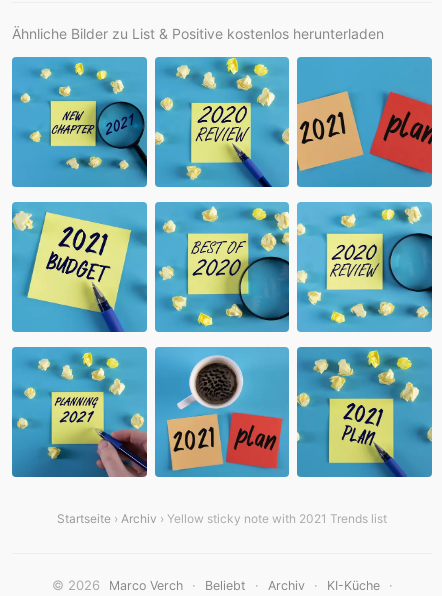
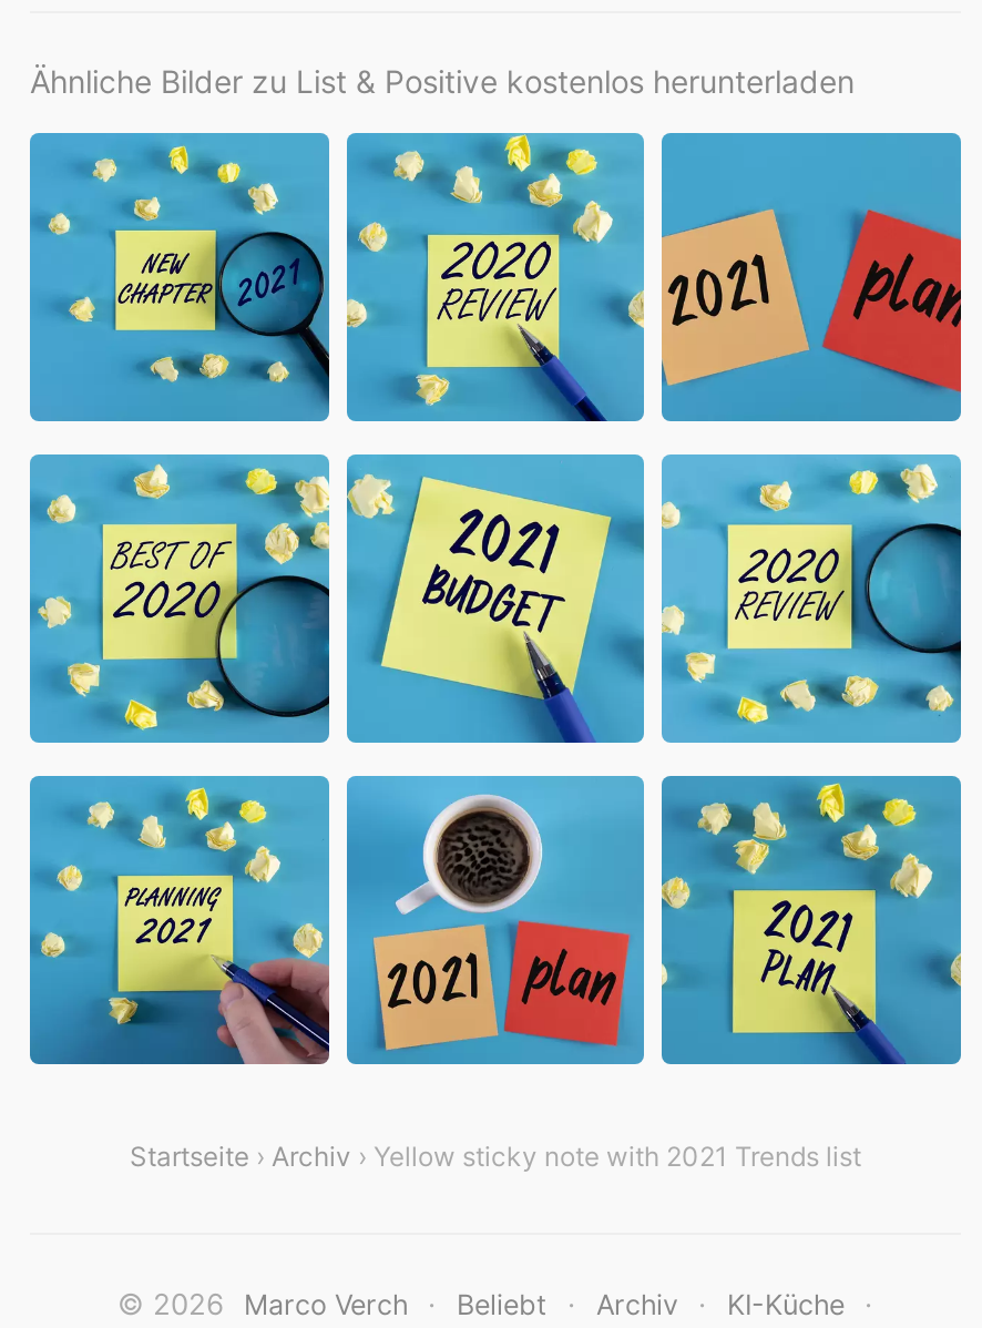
[12,207,148,333] [image] -> [30,463,331,745] [image]
[155,206,290,333] [image] -> [347,466,646,745] [image]

